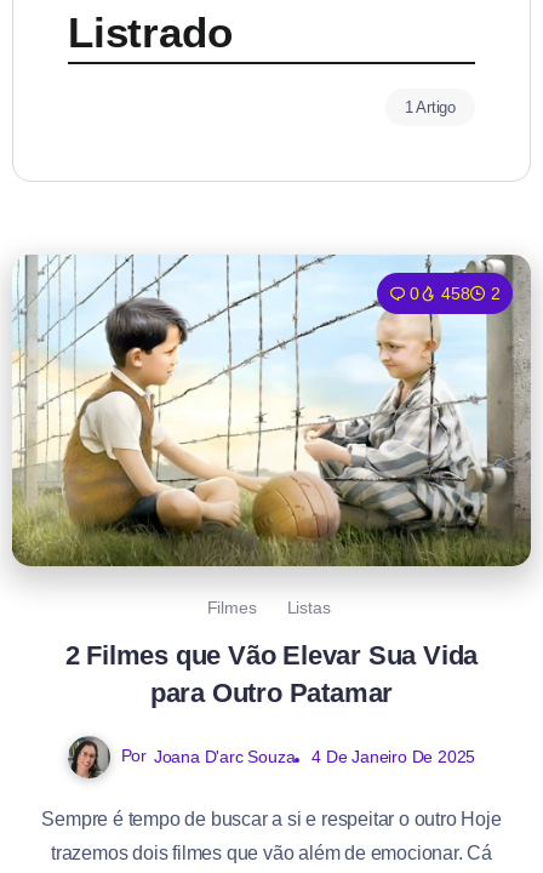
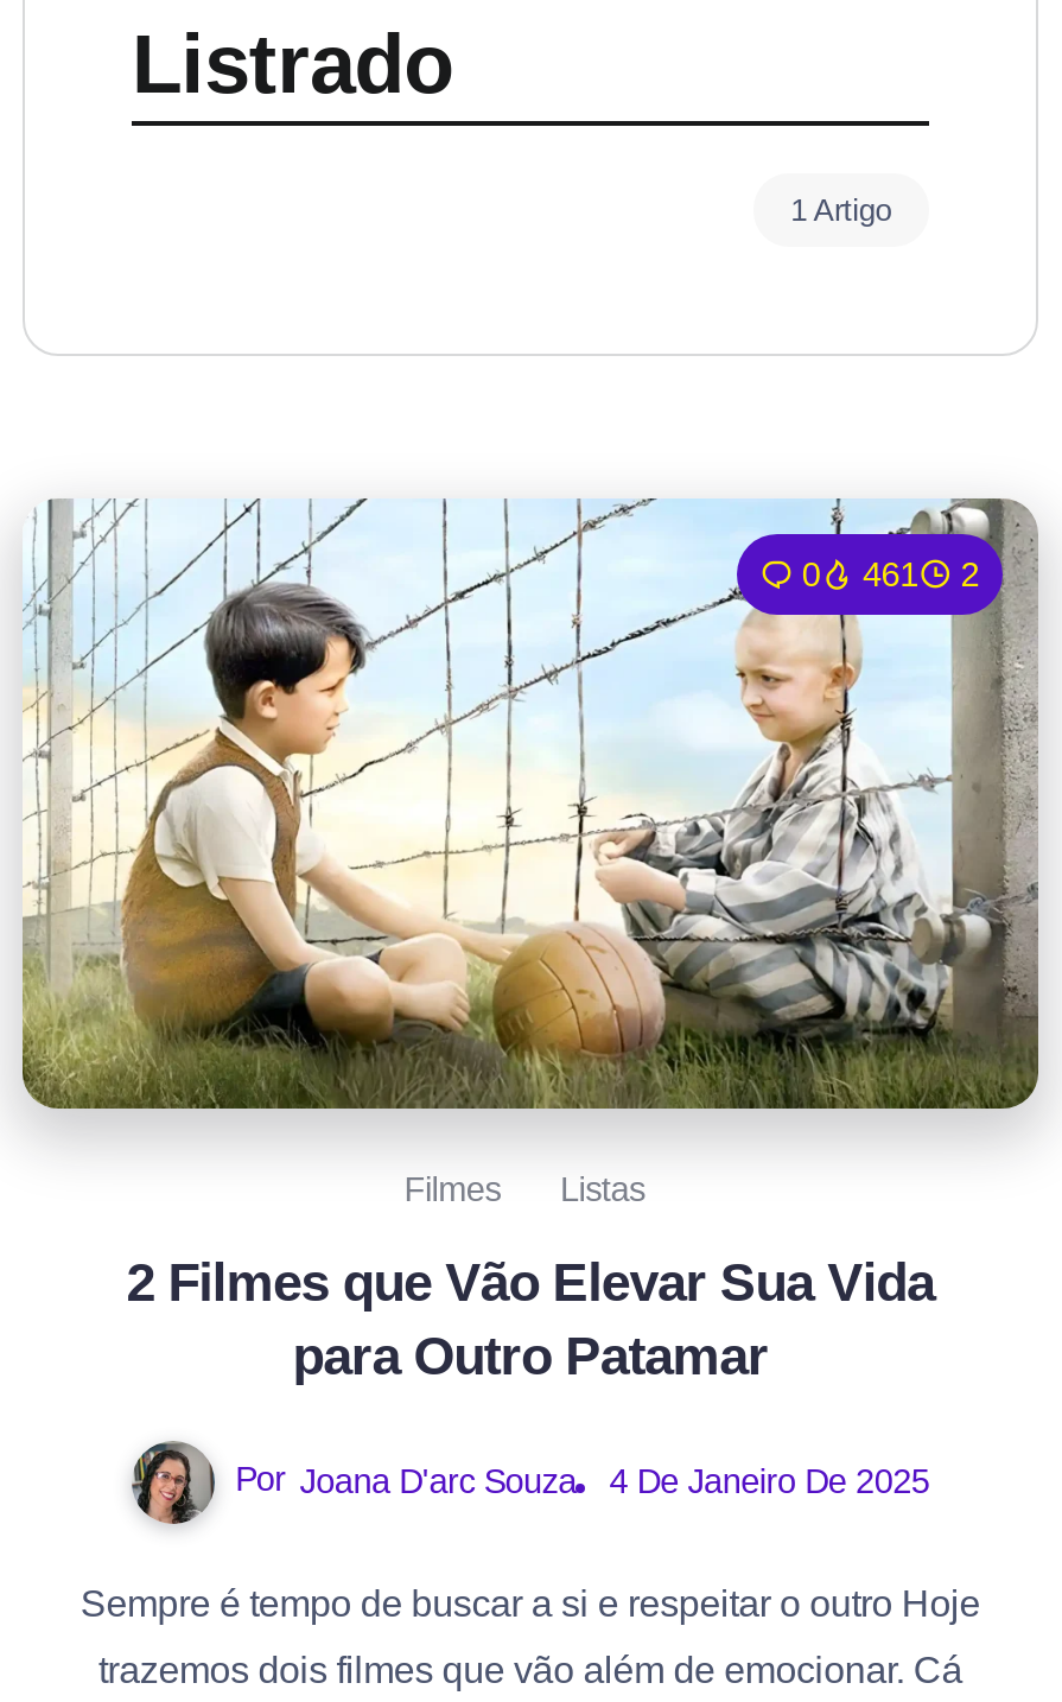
[410,283,501,303] 0 458 2 -> [802,555,979,593] 0 461 2

